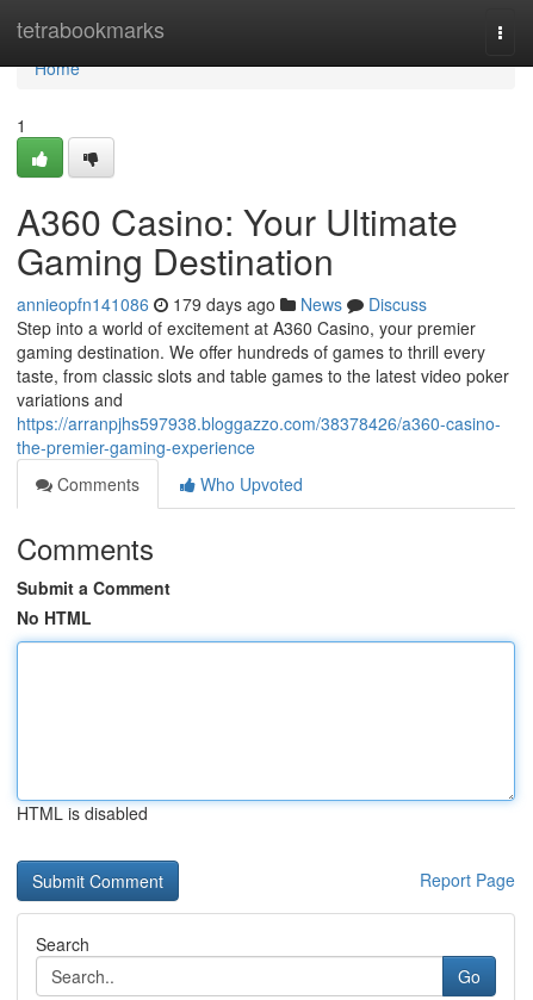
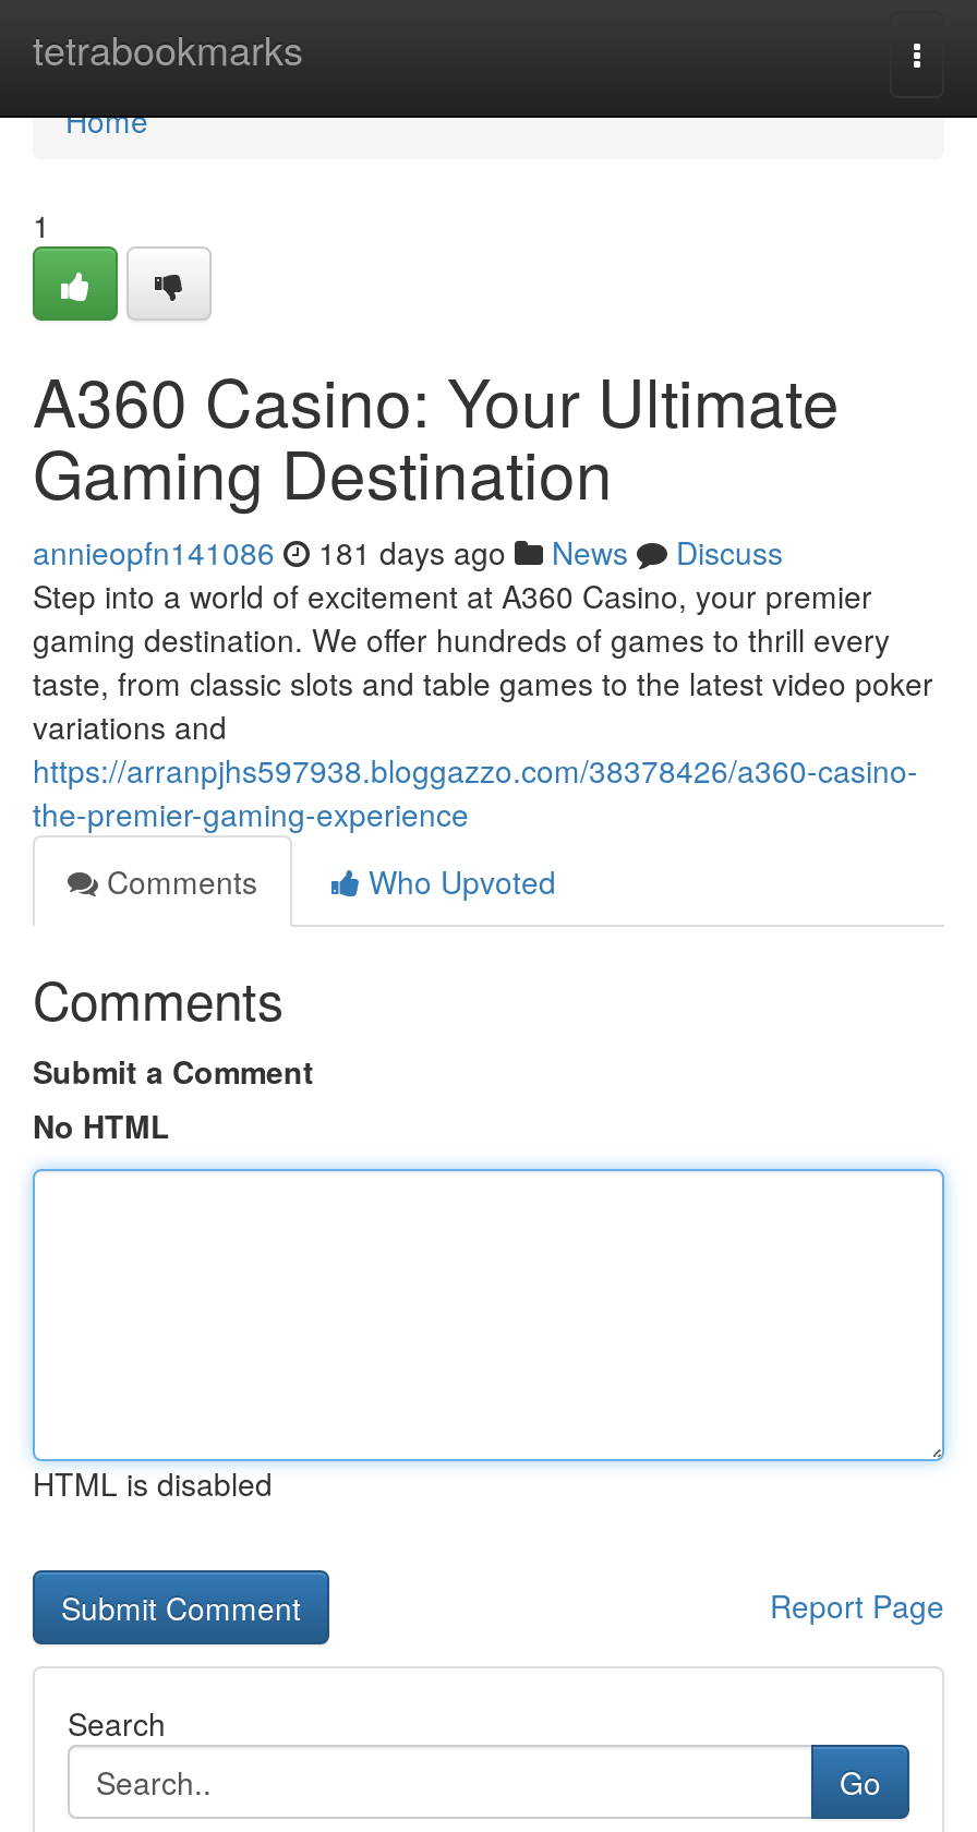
[17,292,427,316] annieopfn141086 179 days ago News Discuss -> [33,530,783,574] annieopfn141086 181 days ago News Discuss

